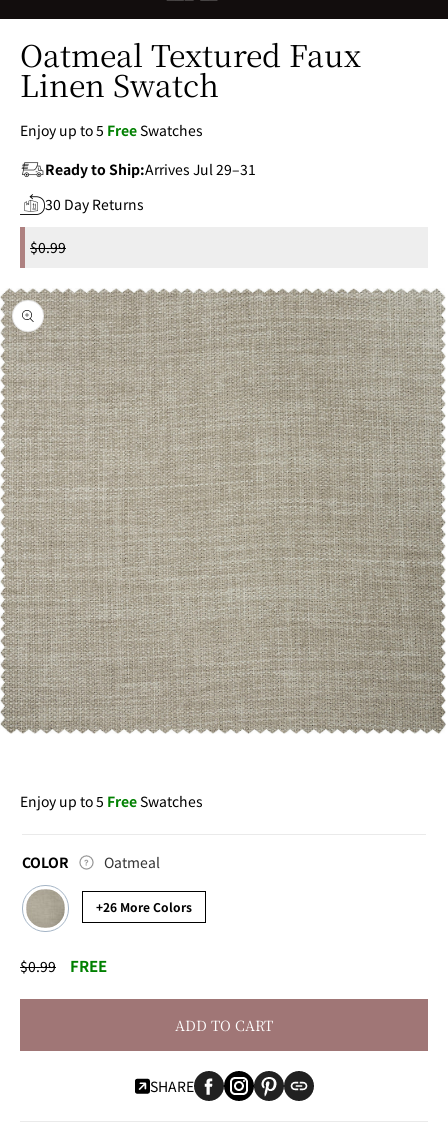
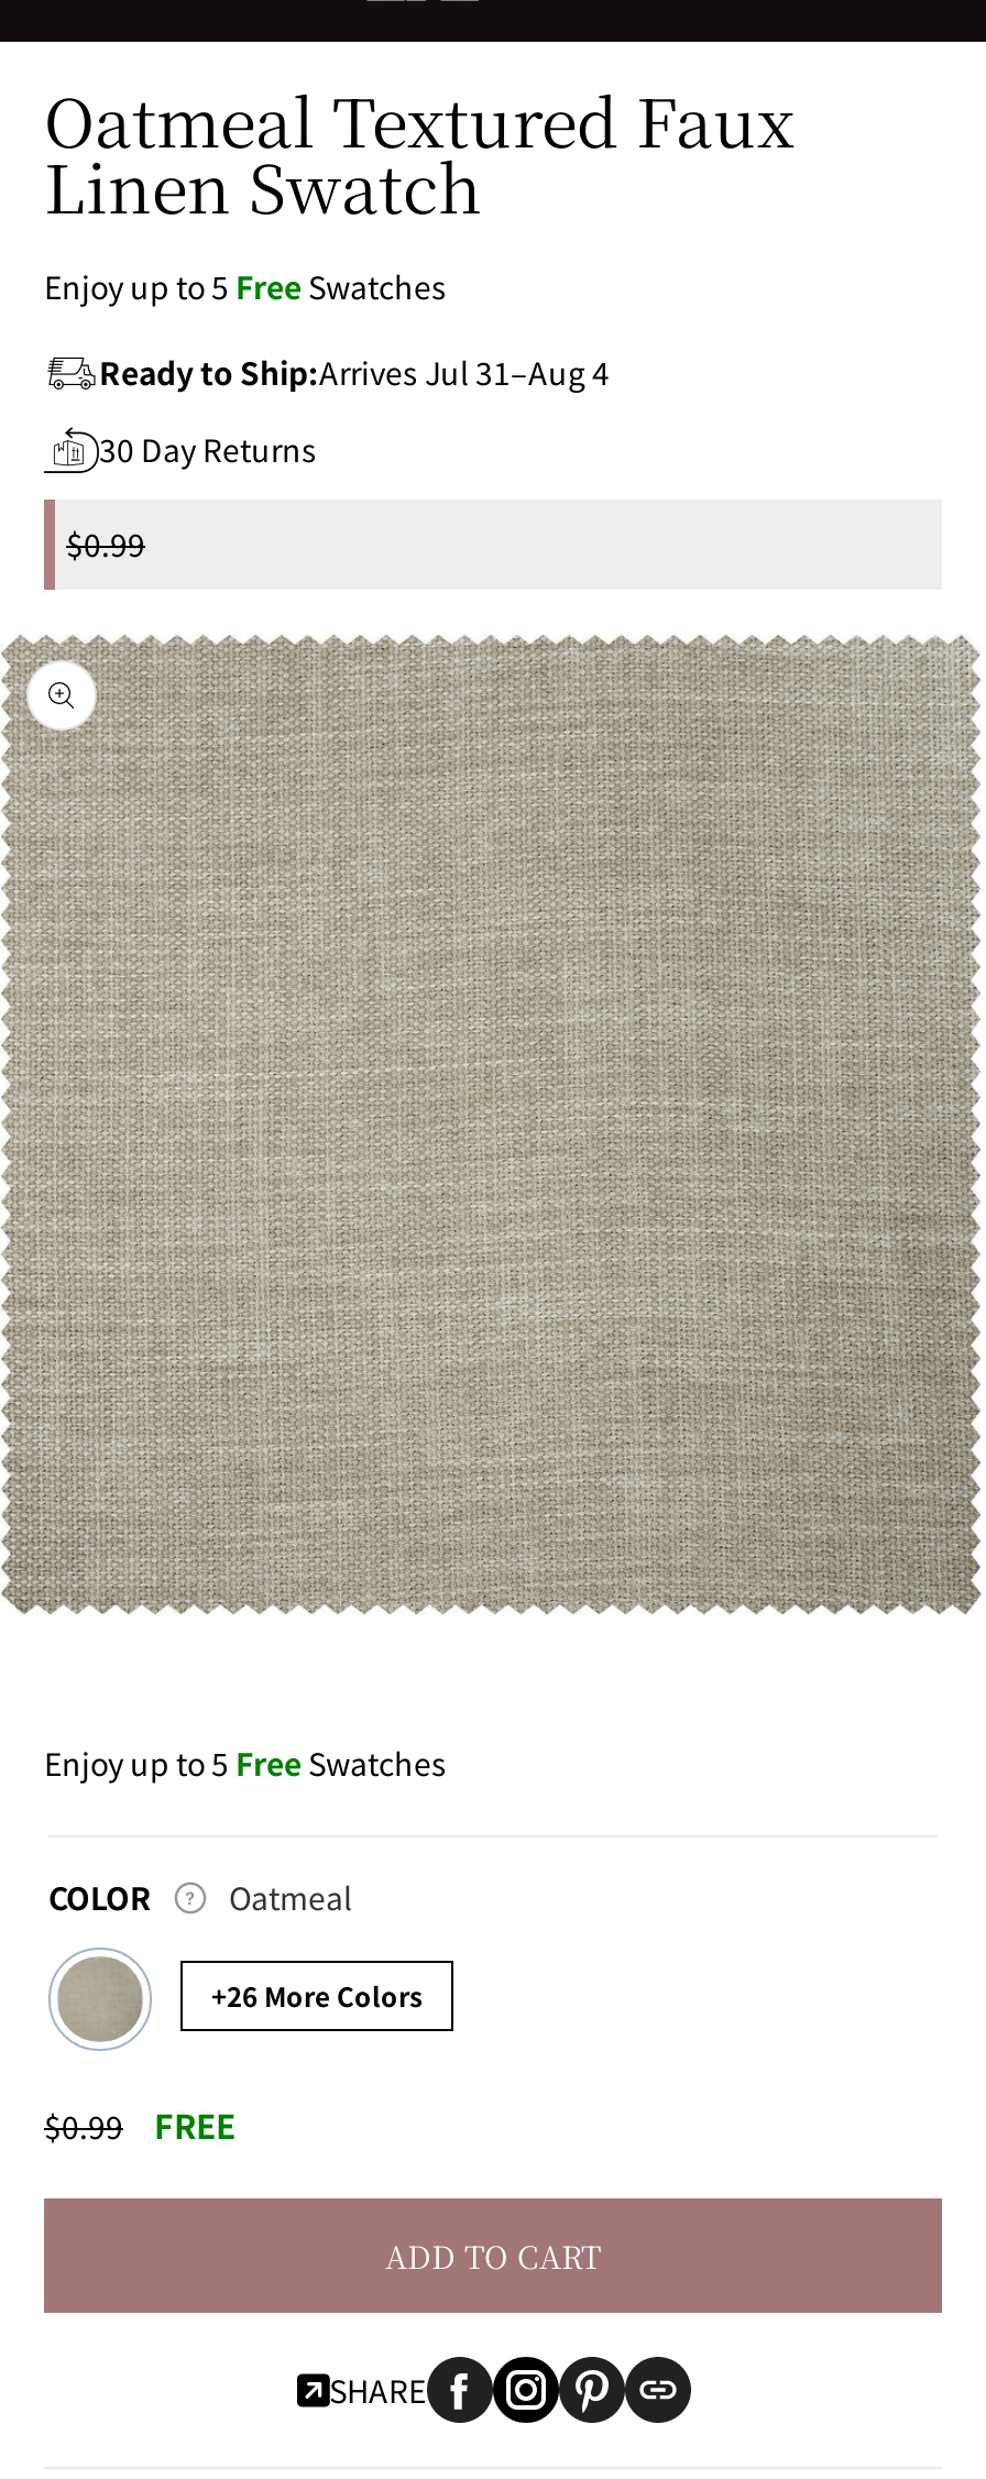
[45,159,256,179] Ready to Ship:Arrives Jul 29–31 -> [99,350,610,394] Ready to Ship:Arrives Jul 31–Aug 4

